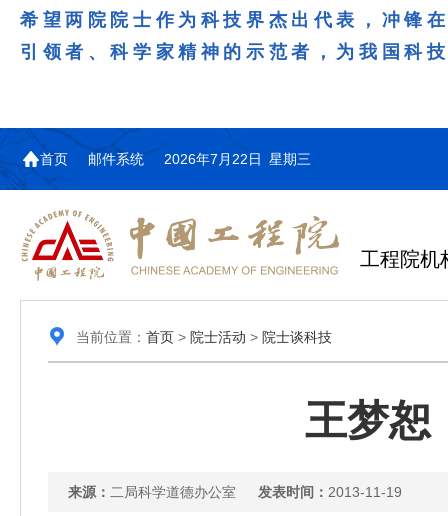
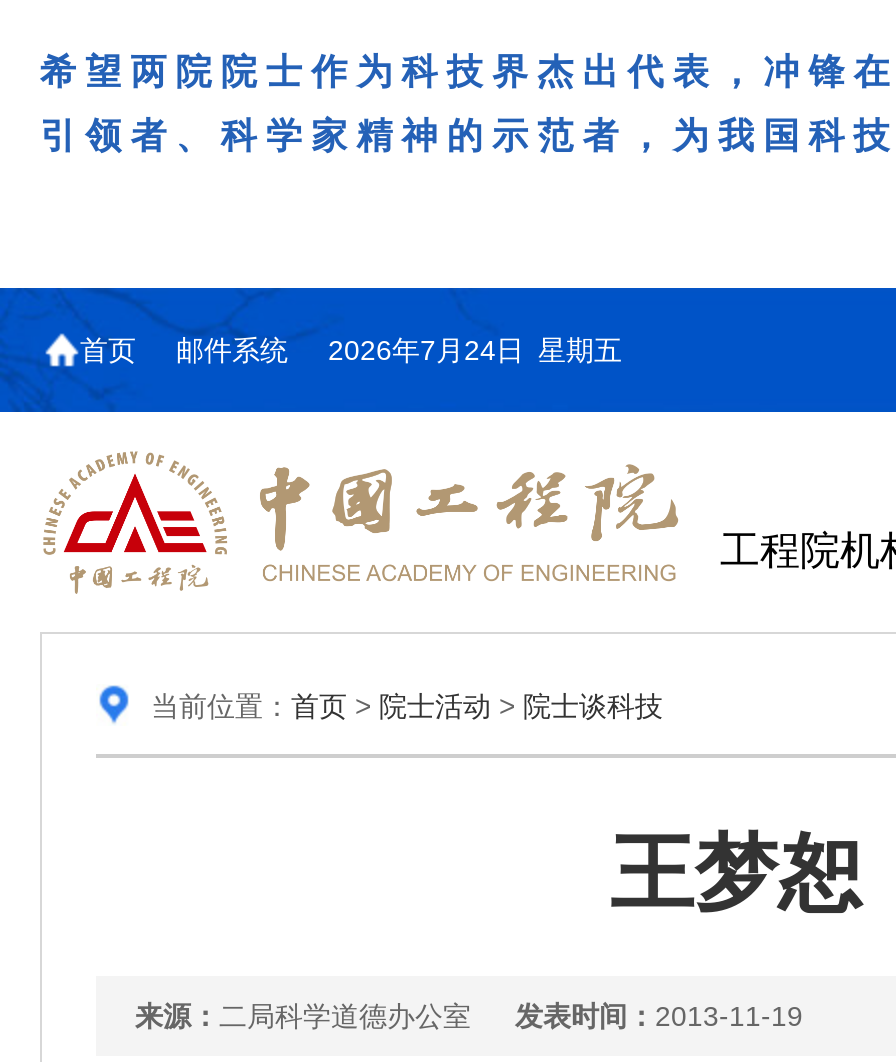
[164,151,311,167] 2026年7月22日 星期三 -> [328,334,622,366] 2026年7月24日 星期五

